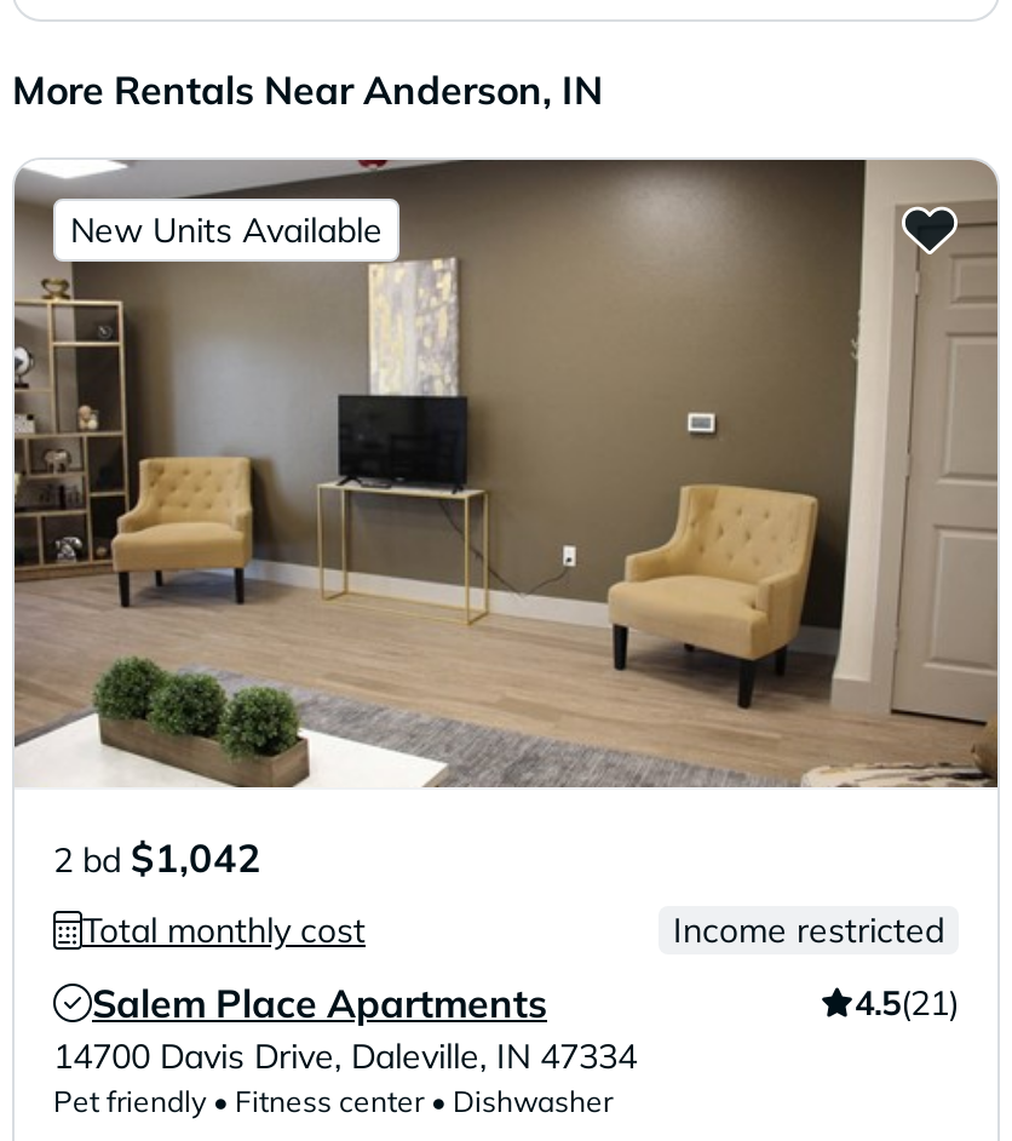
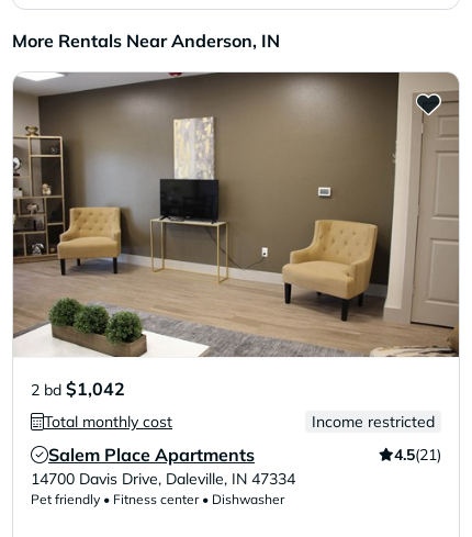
[70,208,383,252] New Units Available -> none

